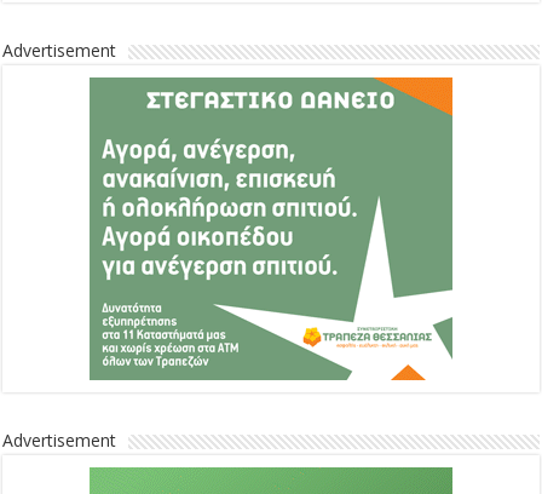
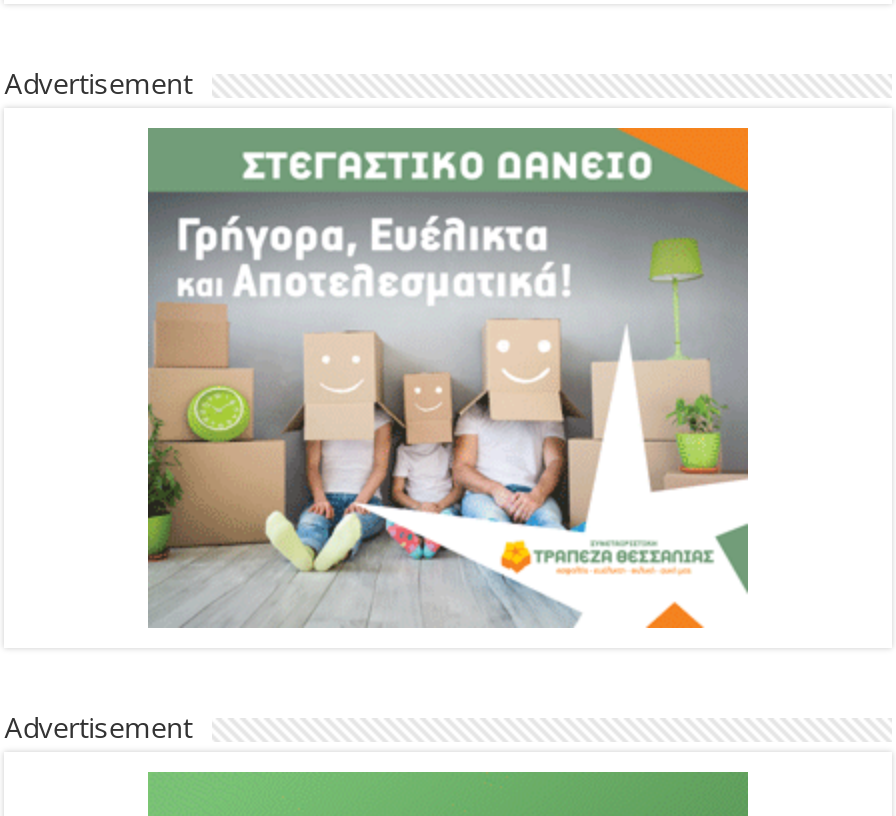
[88,115,452,381] [image] -> [146,190,748,628] [image]

